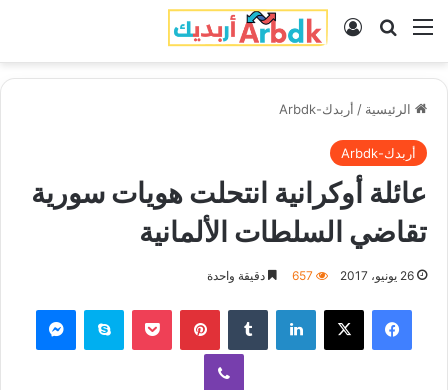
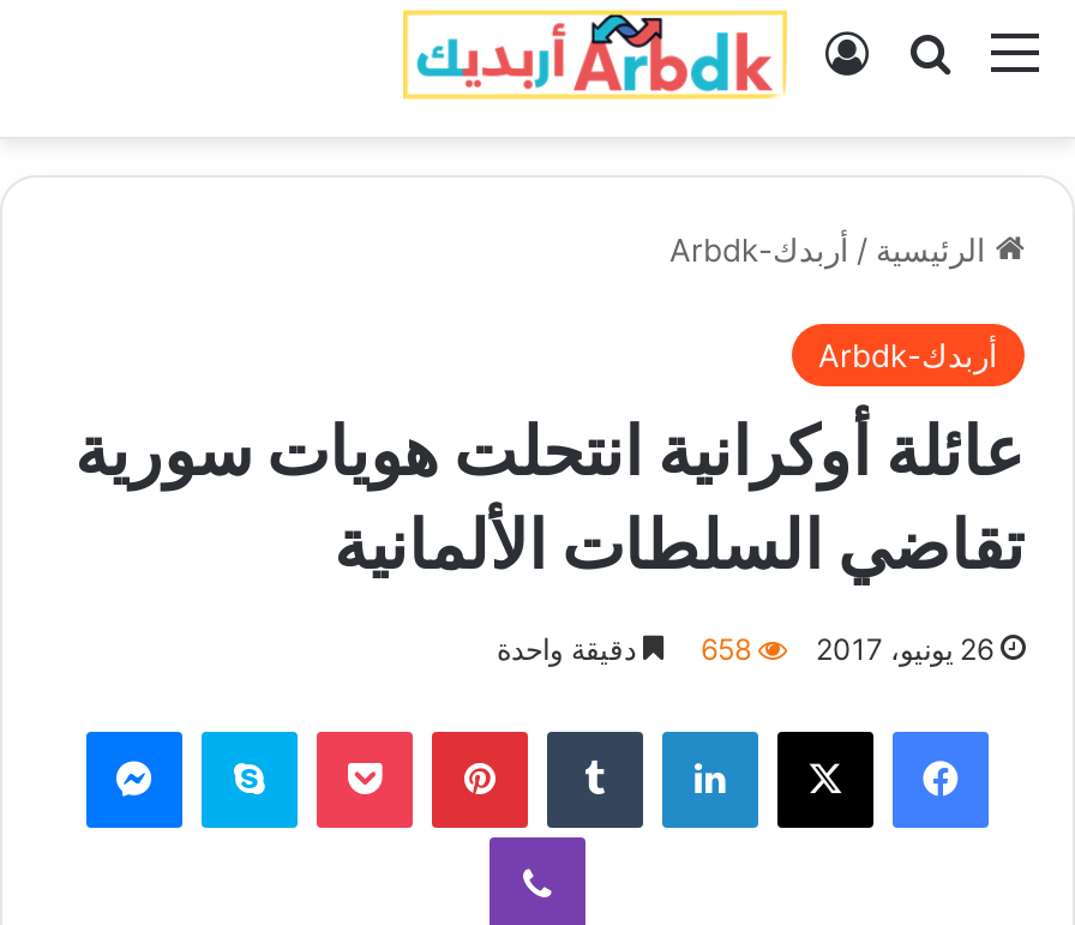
[207,268,313,283] 657 دقيقة واحدة -> [497,630,751,666] 658 دقيقة واحدة

